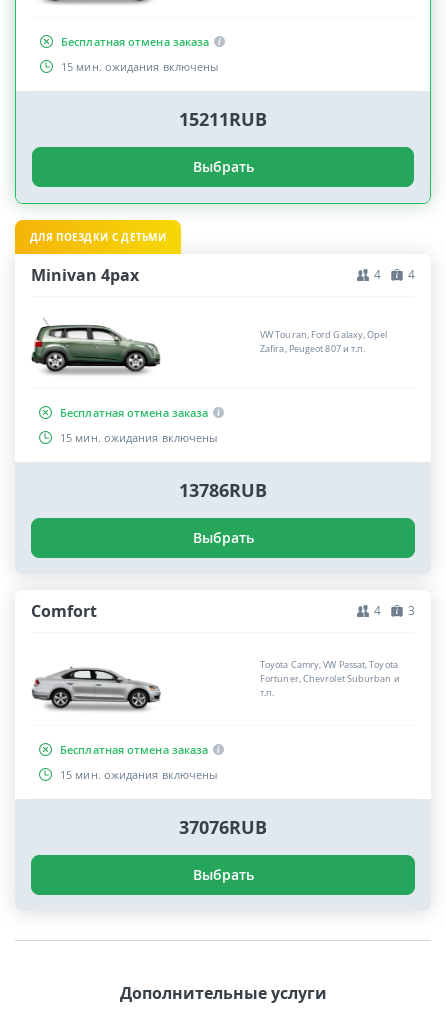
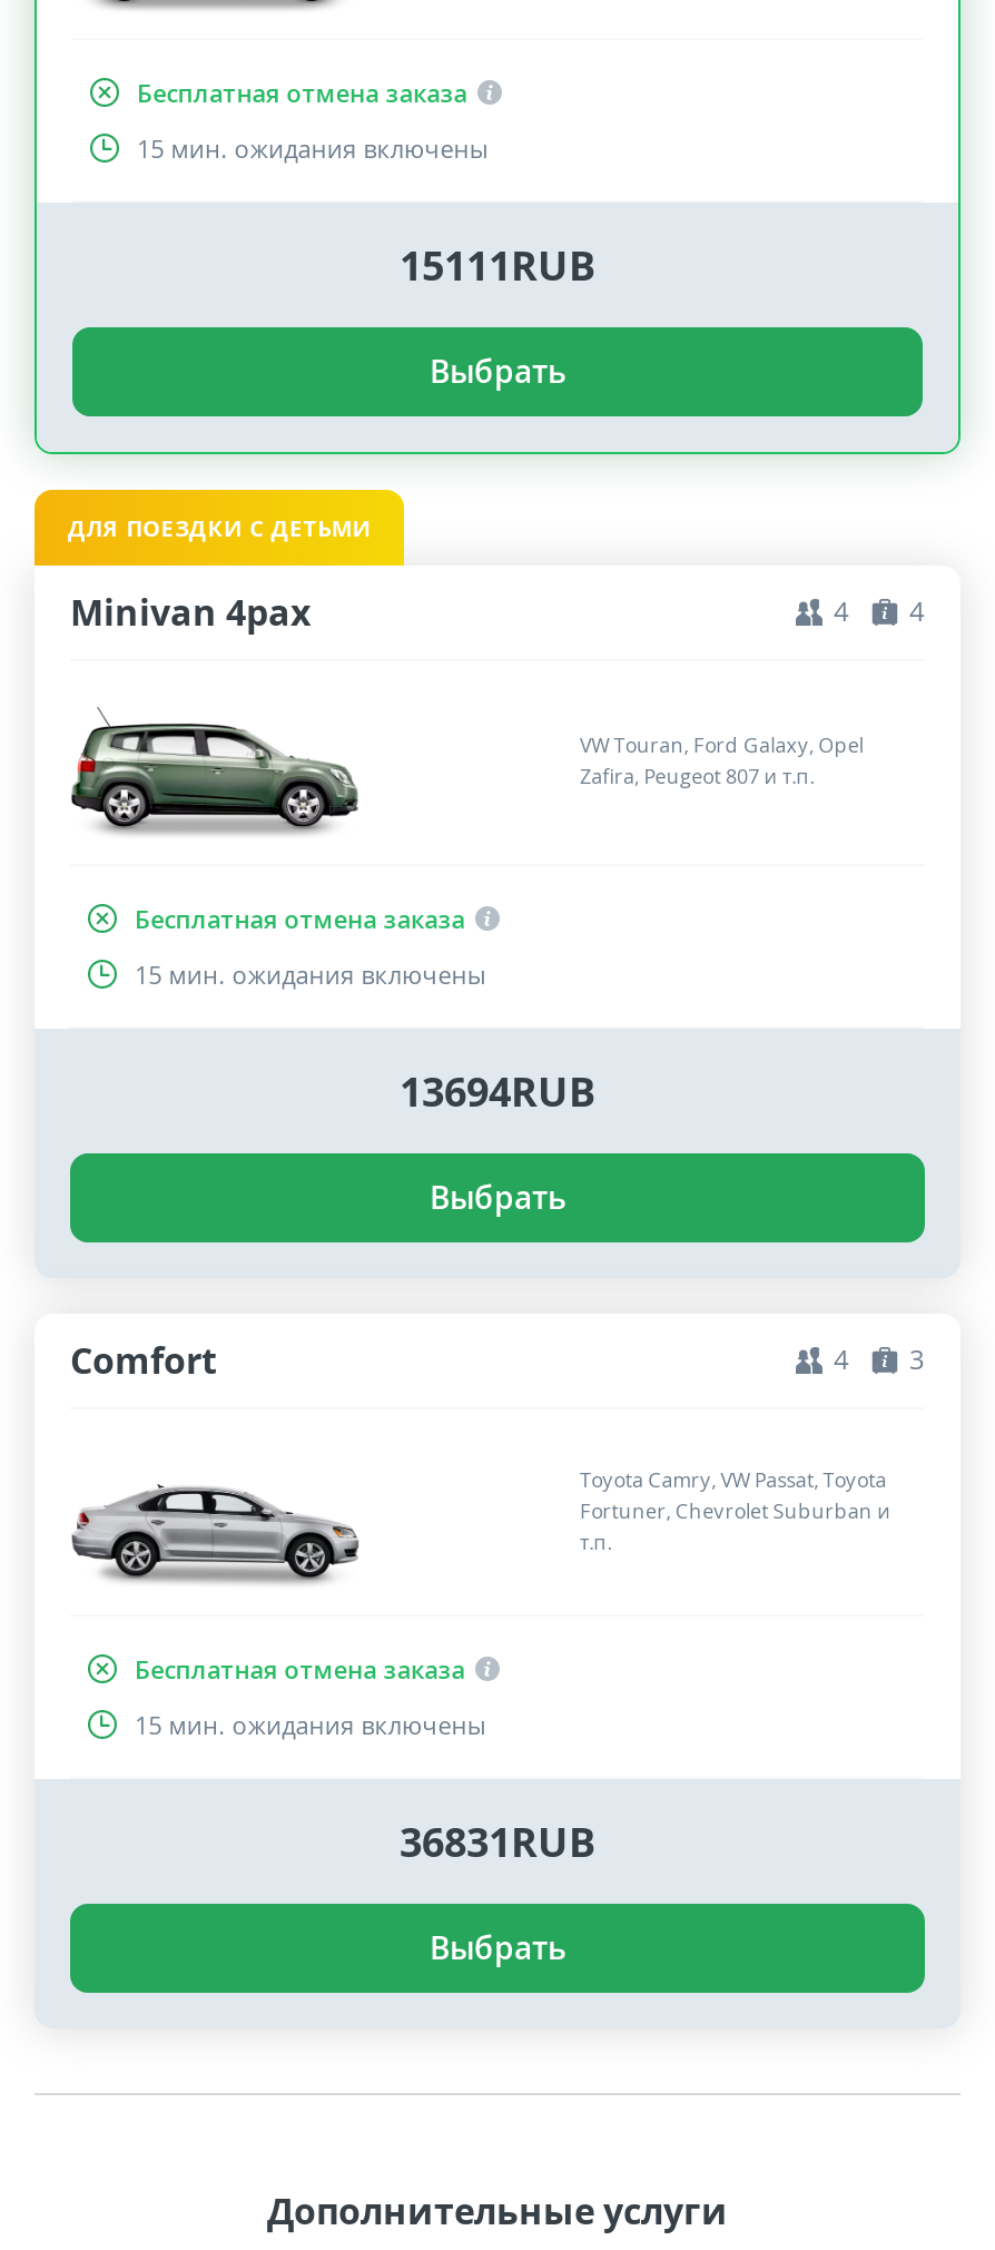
[179,107,267,131] 15211RUB -> [400,238,595,291] 15111RUB
[179,478,267,502] 13786RUB -> [400,1064,595,1118] 13694RUB
[179,815,267,839] 37076RUB -> [400,1815,595,1868] 36831RUB

